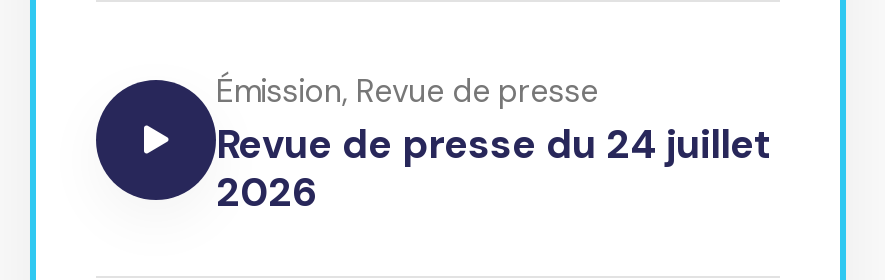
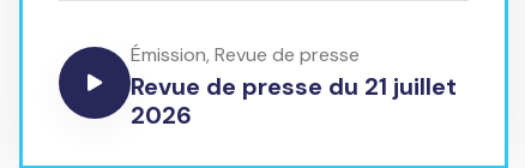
[216,118,772,170] Revue de presse du 24 juillet -> [131,71,457,102] Revue de presse du 21 juillet

